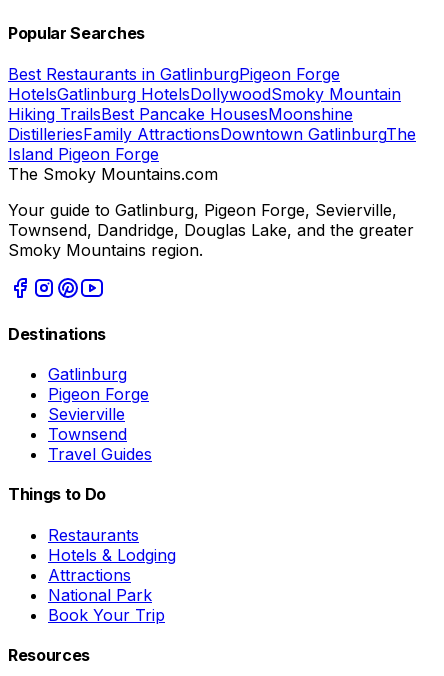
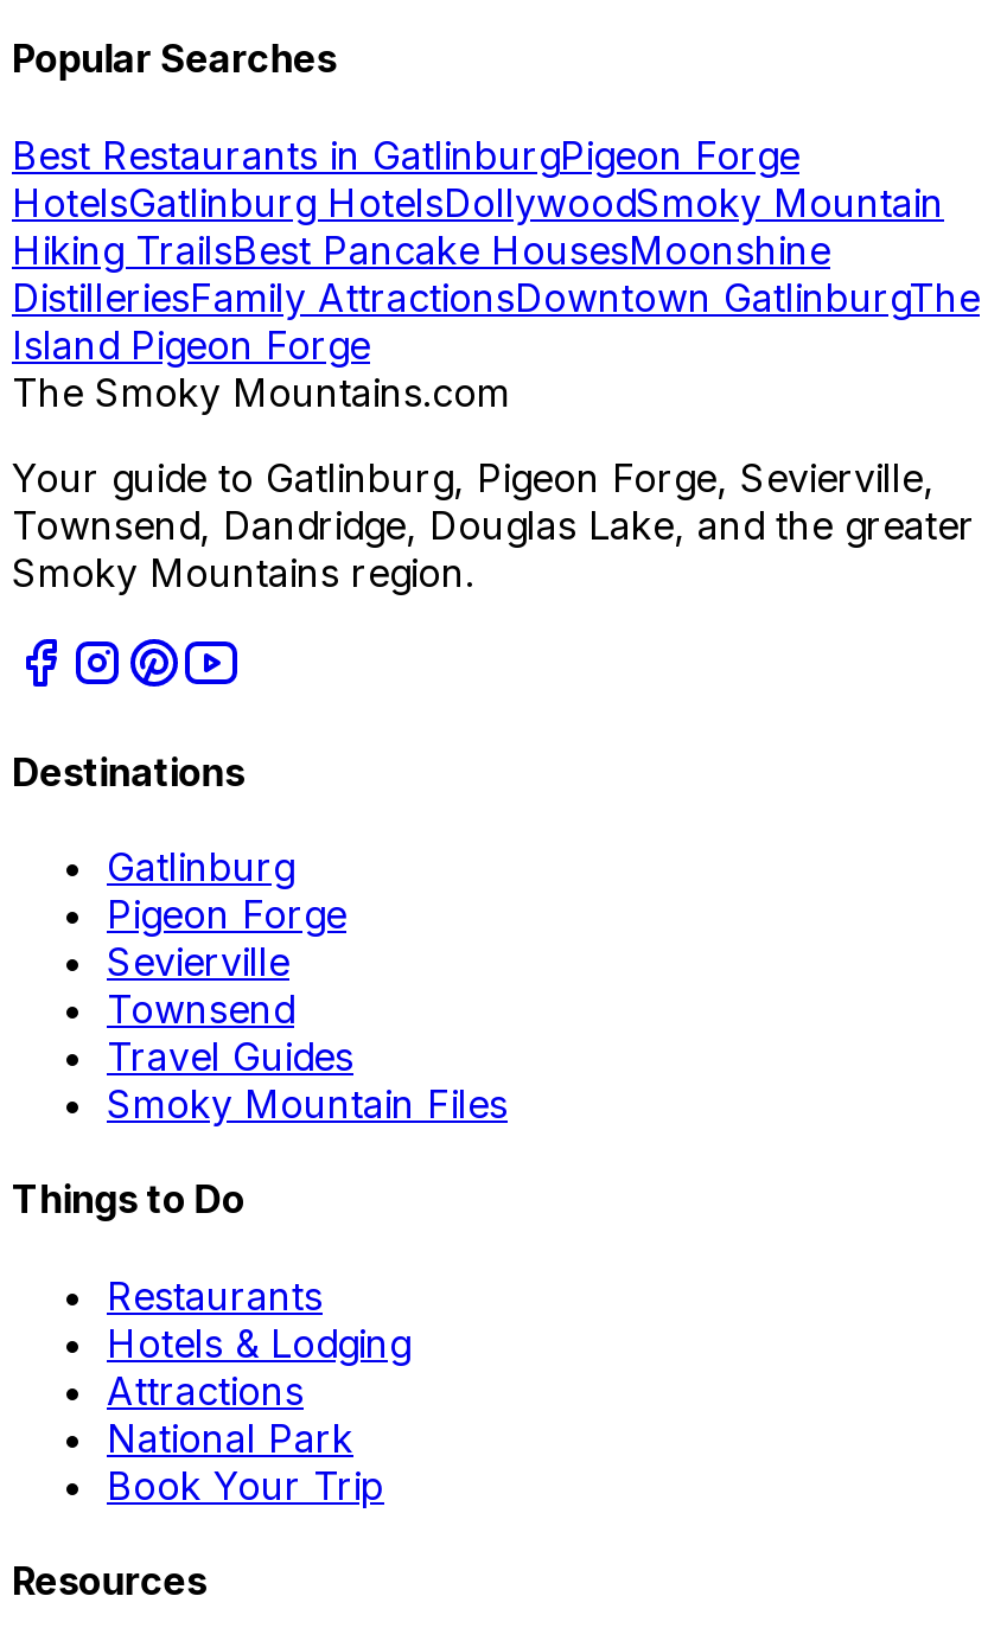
none -> [107,1080,508,1128] Smoky Mountain Files

